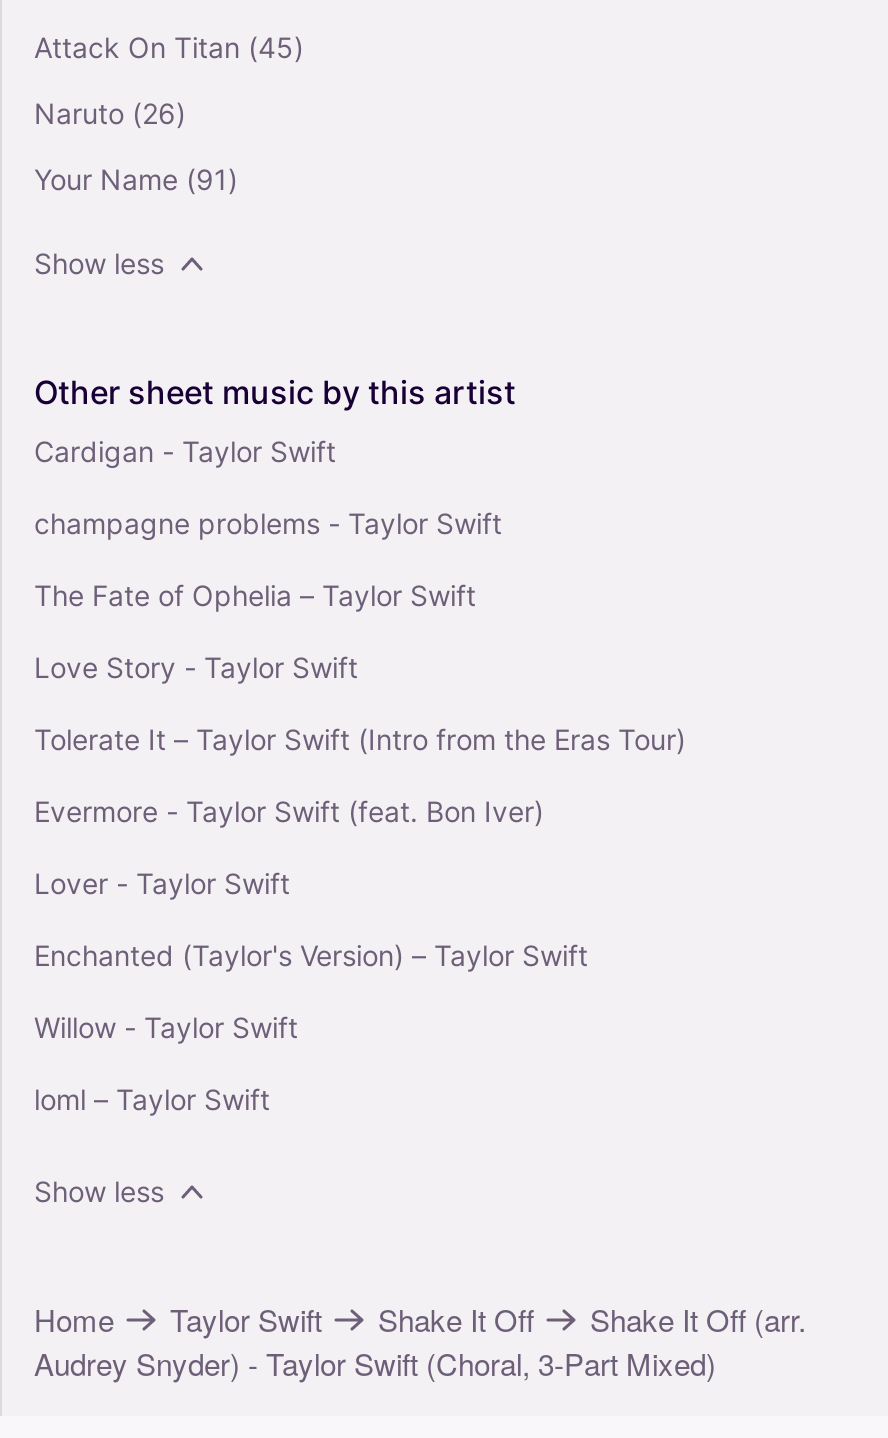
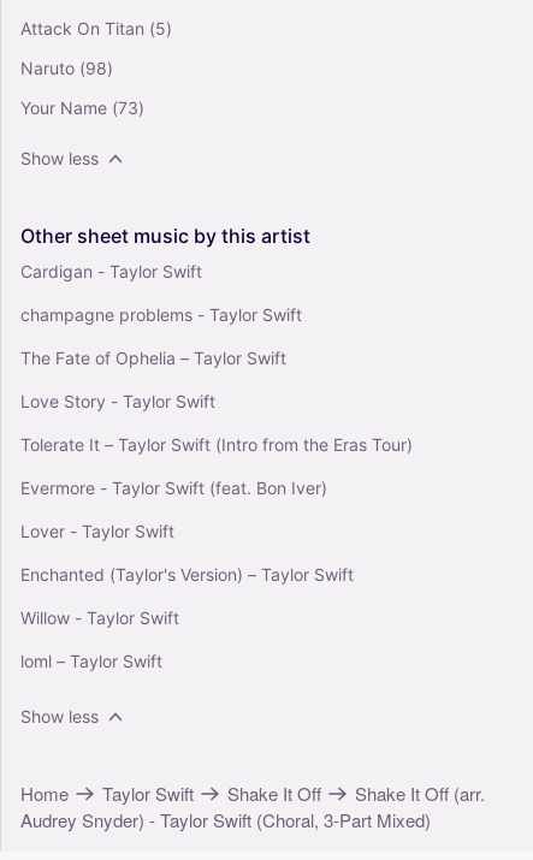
[34,31,304,65] Attack On Titan (45) -> [20,18,172,39] Attack On Titan (5)
[34,97,186,131] Naruto (26) -> [20,58,113,79] Naruto (98)
[34,163,238,197] Your Name (91) -> [20,98,144,118] Your Name (73)

